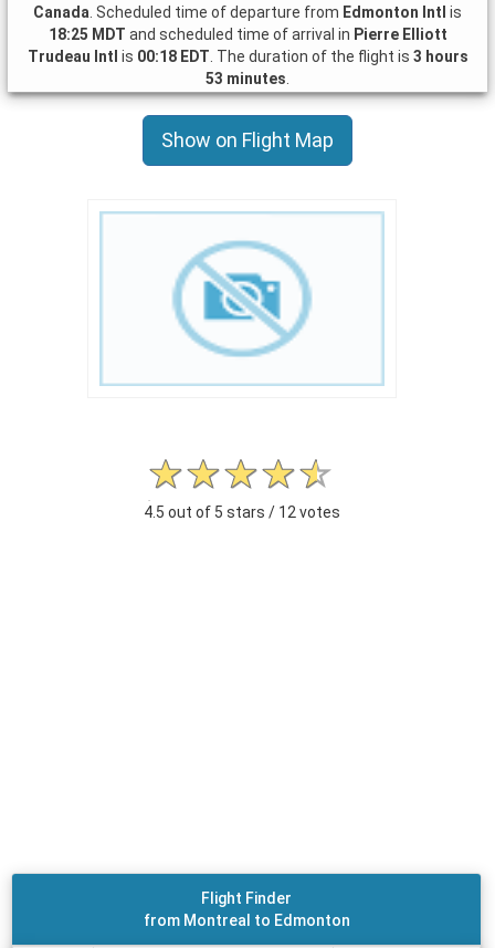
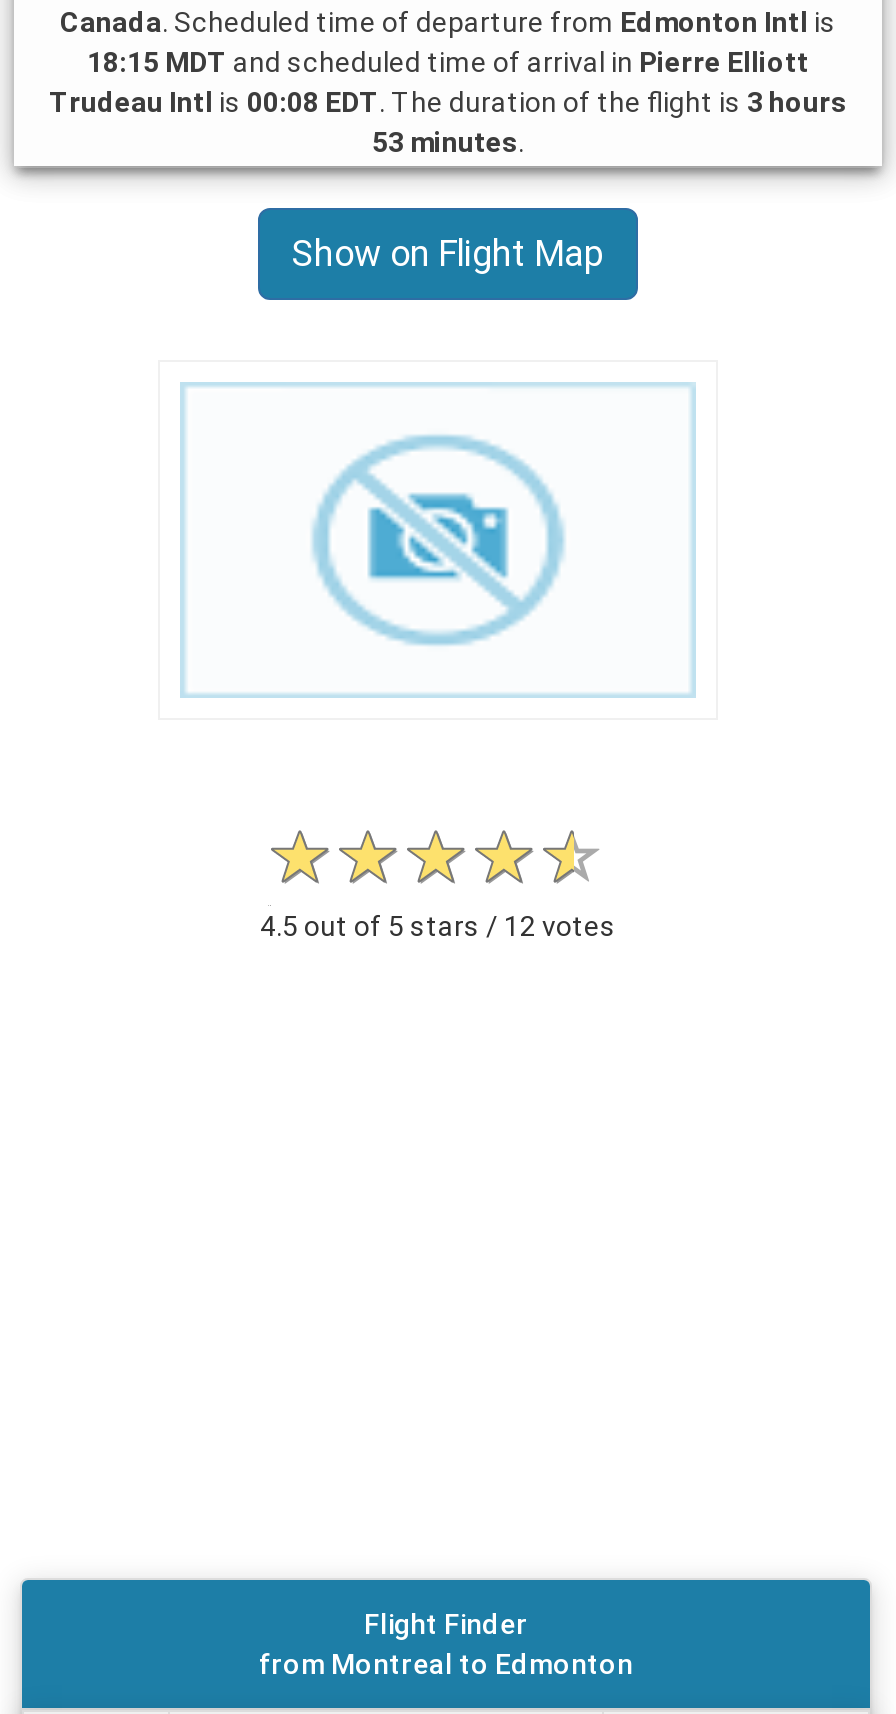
[48,25,447,43] 18:25 MDT and scheduled time of arrival in Pierre Elliott -> [87,46,809,78] 18:15 MDT and scheduled time of arrival in Pierre Elliott
[27,47,468,65] Trudeau Intl is 00:18 EDT. The duration of the flight is 3 hours -> [49,86,847,118] Trudeau Intl is 00:08 EDT. The duration of the flight is 3 hours

